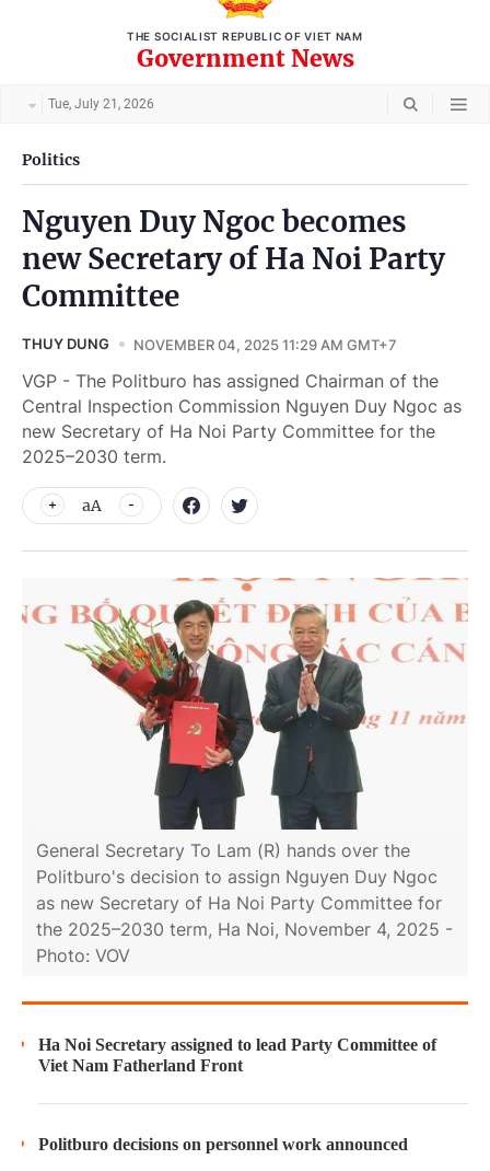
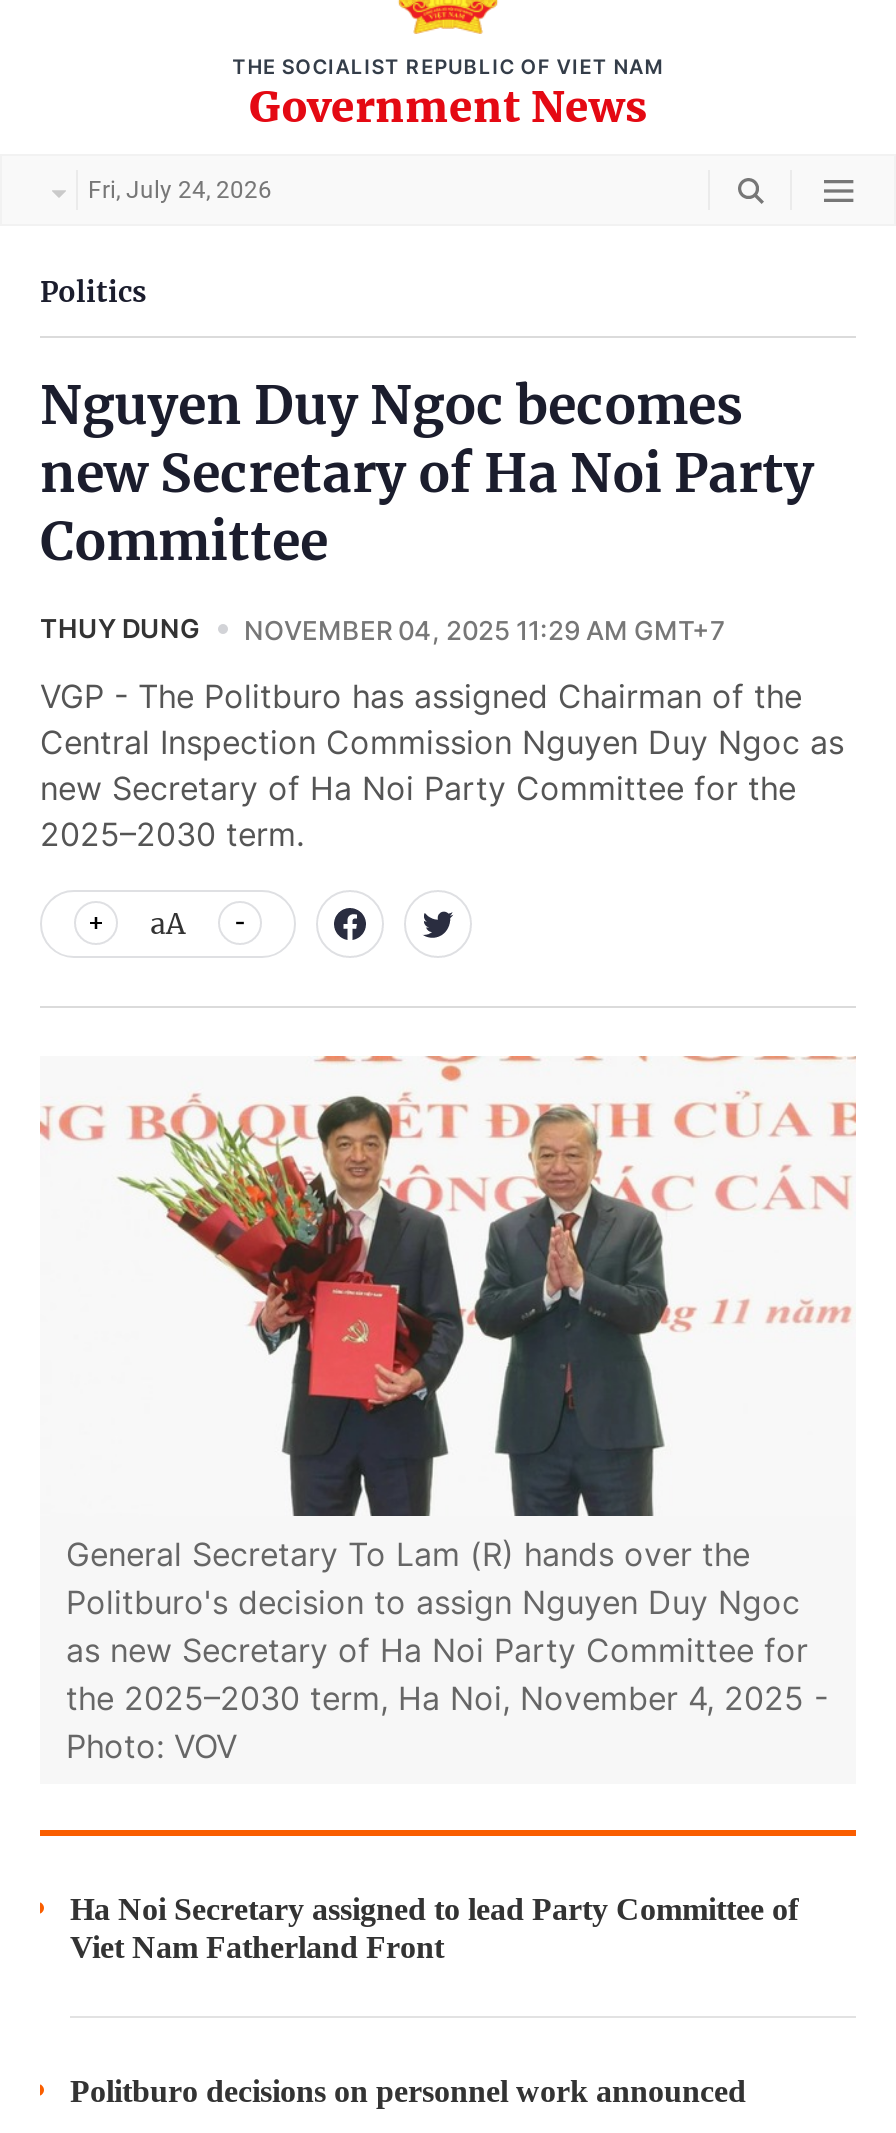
[48,96,154,112] Tue, July 21, 2026 -> [88,176,272,204] Fri, July 24, 2026

